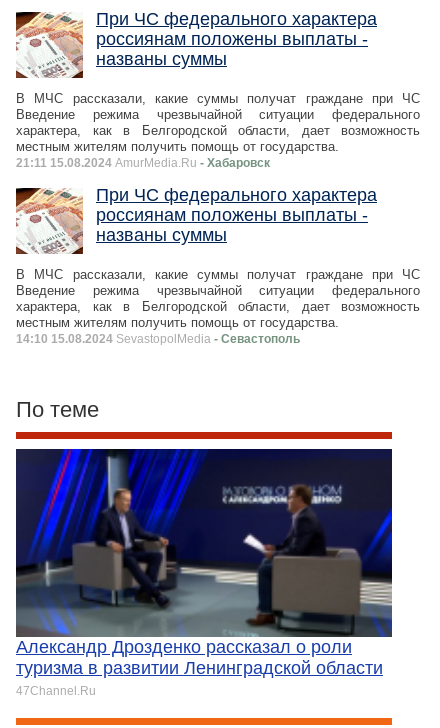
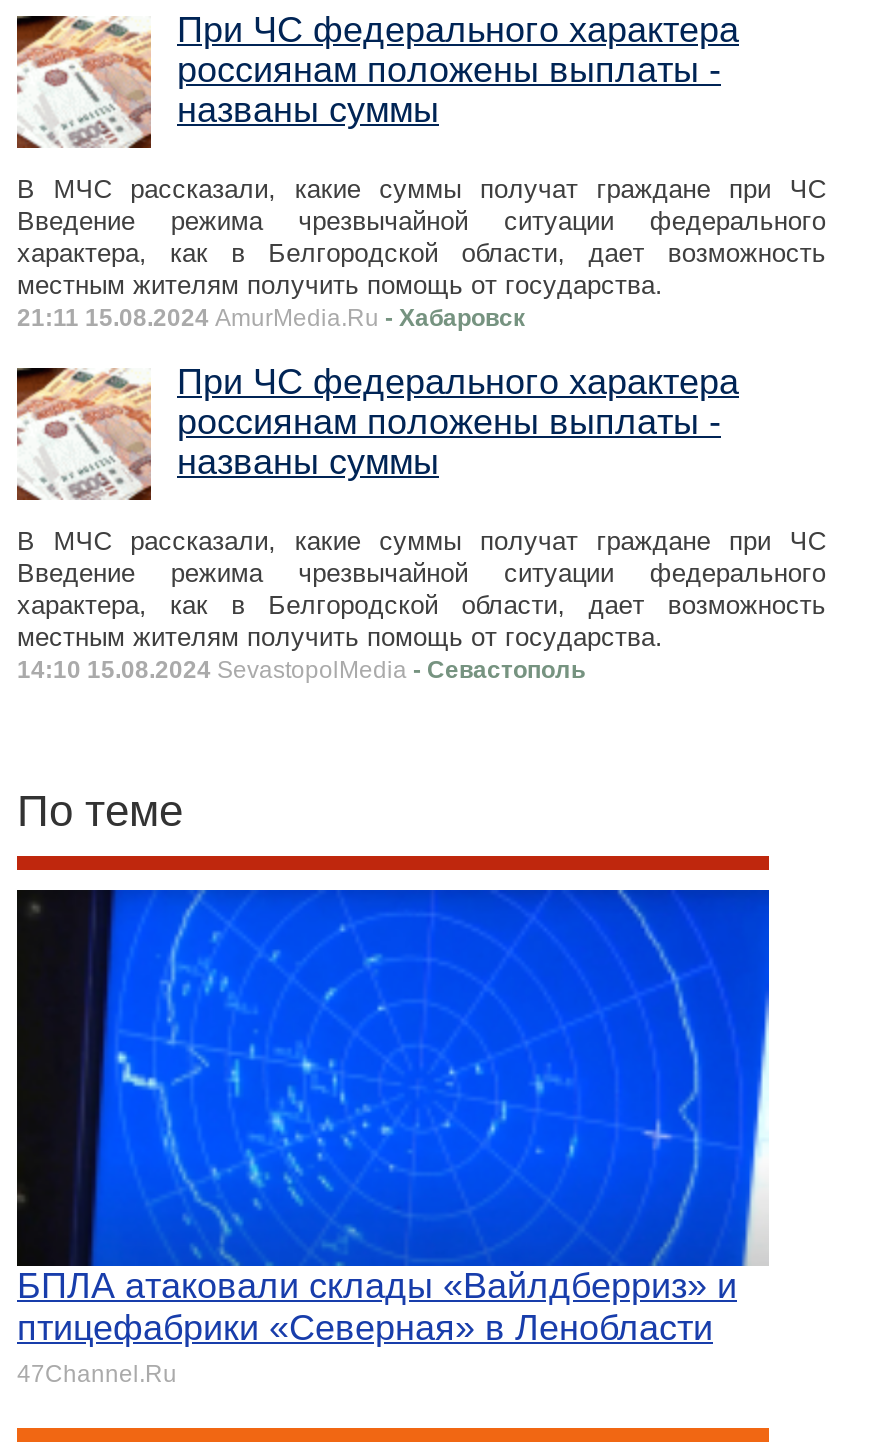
[16,448,393,678] [image] | Александр Дрозденко рассказал о роли | туризма в развитии Ленинградской области -> [17,888,771,1347] [image] | БПЛА атаковали склады «Вайлдберриз» и | птицефабрики «Северная» в Ленобласти

